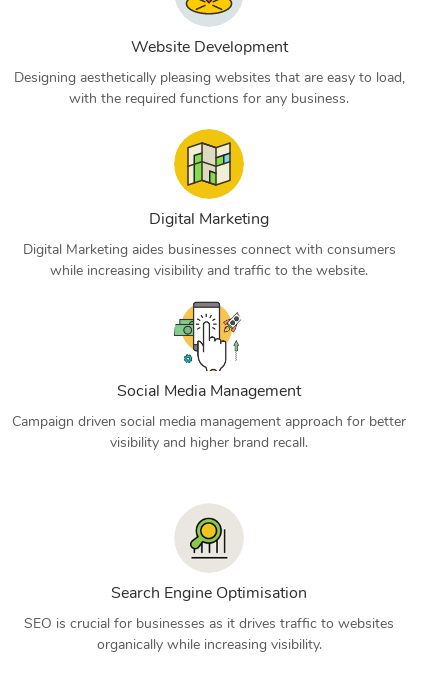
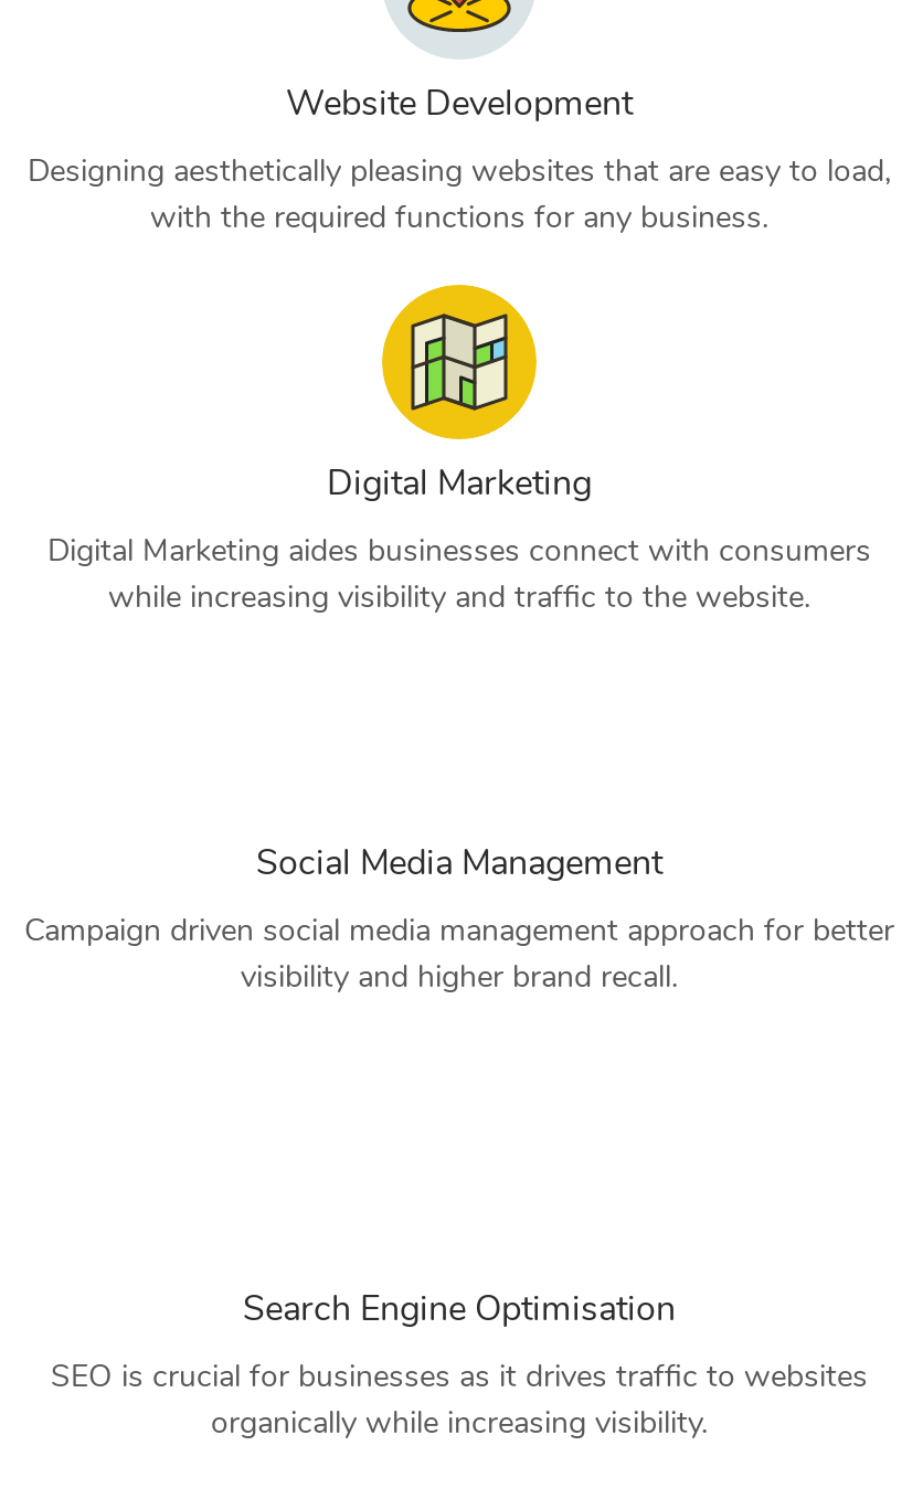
[173,300,242,372] [image] -> none
[175,504,243,572] [image] -> none

